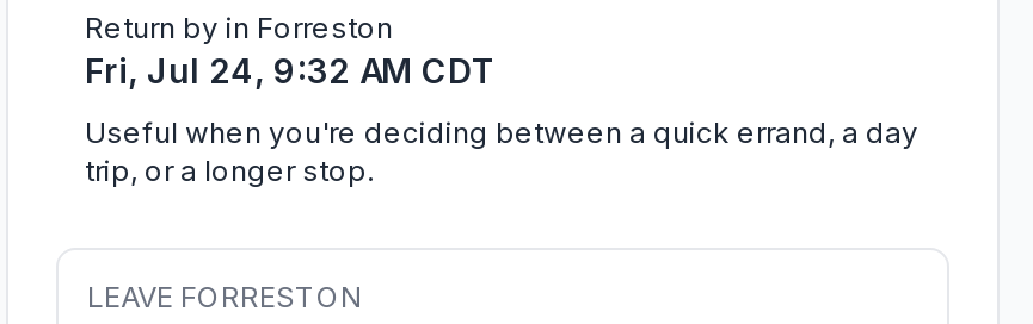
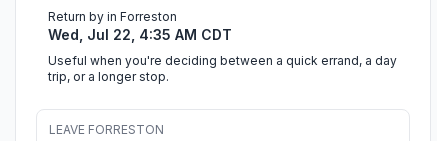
[85,51,496,91] Fri, Jul 24, 9:32 AM CDT -> [48,26,232,43] Wed, Jul 22, 4:35 AM CDT

